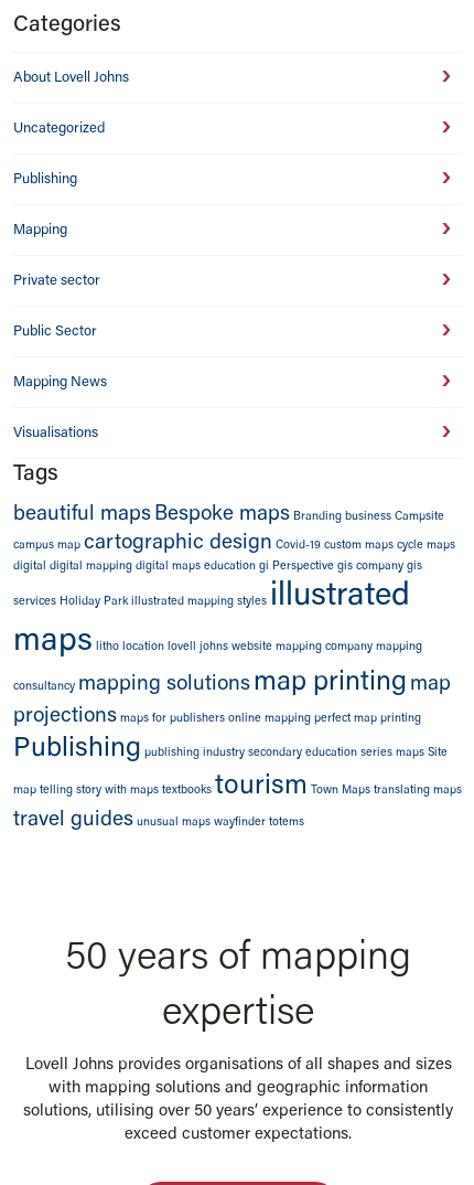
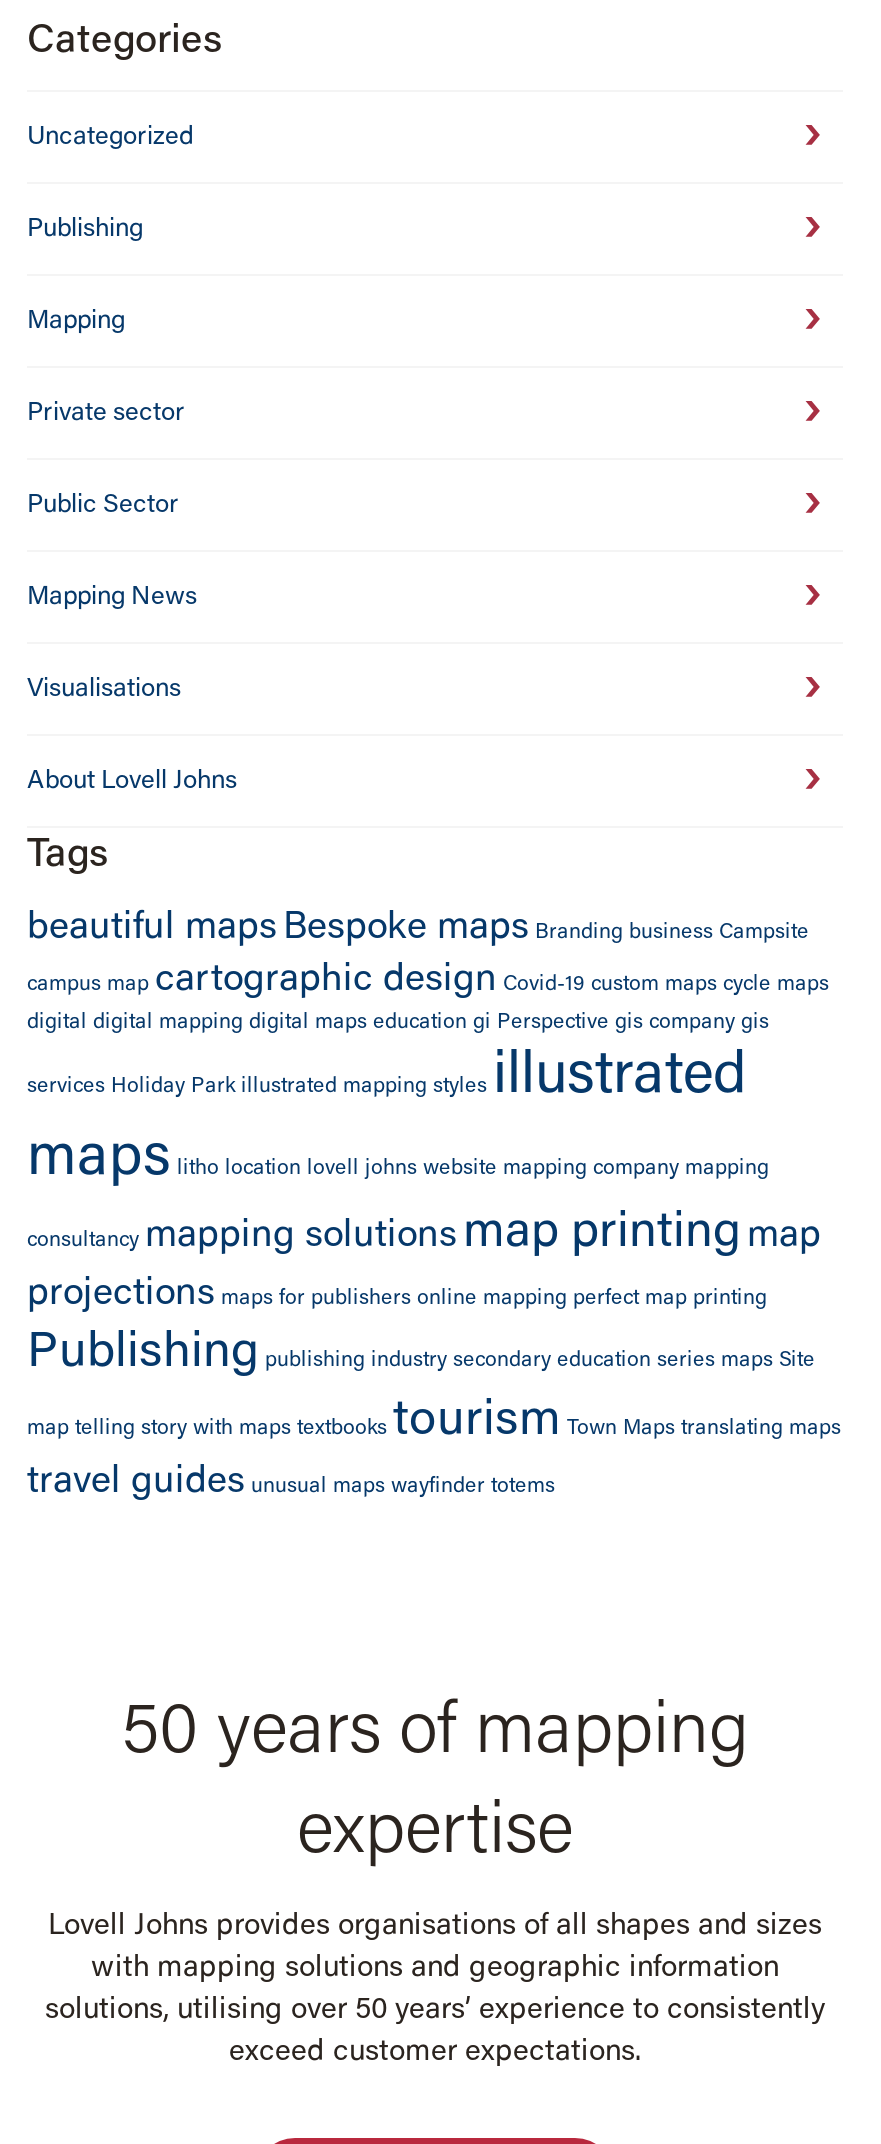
moved [13,71,129,85] -> [27,768,237,794]: About Lovell Johns
moved [13,122,107,440] -> [27,124,197,702]: Uncategorized | Publishing | Mapping | Private sector | Public Sector | Mapping News | Visualisations

